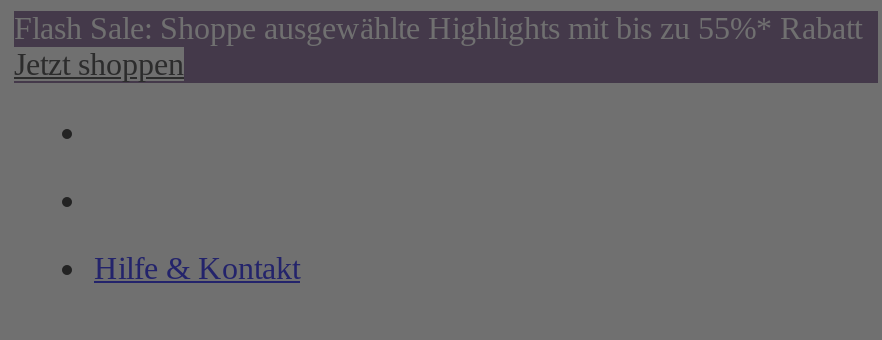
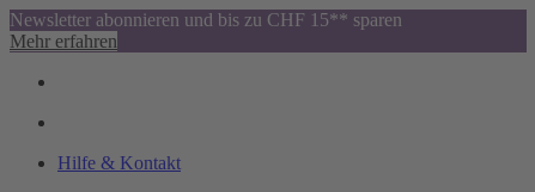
[14,11,862,81] Flash Sale: Shoppe ausgewählte Highlights mit bis zu 55%* Rabatt | Jetzt shoppen -> [10,10,402,51] Newsletter abonnieren und bis zu CHF 15** sparen | Mehr erfahren

